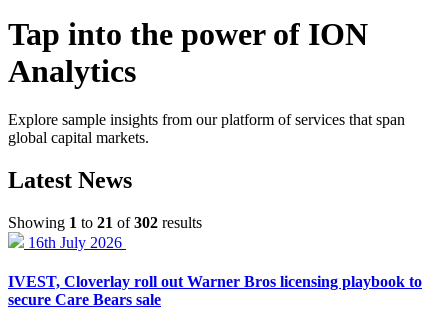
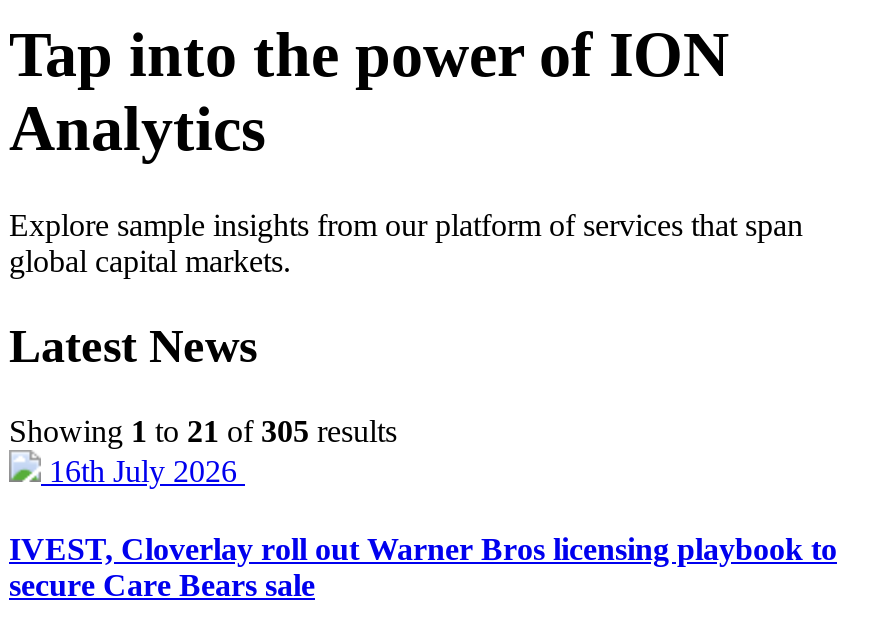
[8,214,202,231] Showing 1 to 21 of 302 results -> [9,414,397,448] Showing 1 to 21 of 305 results

